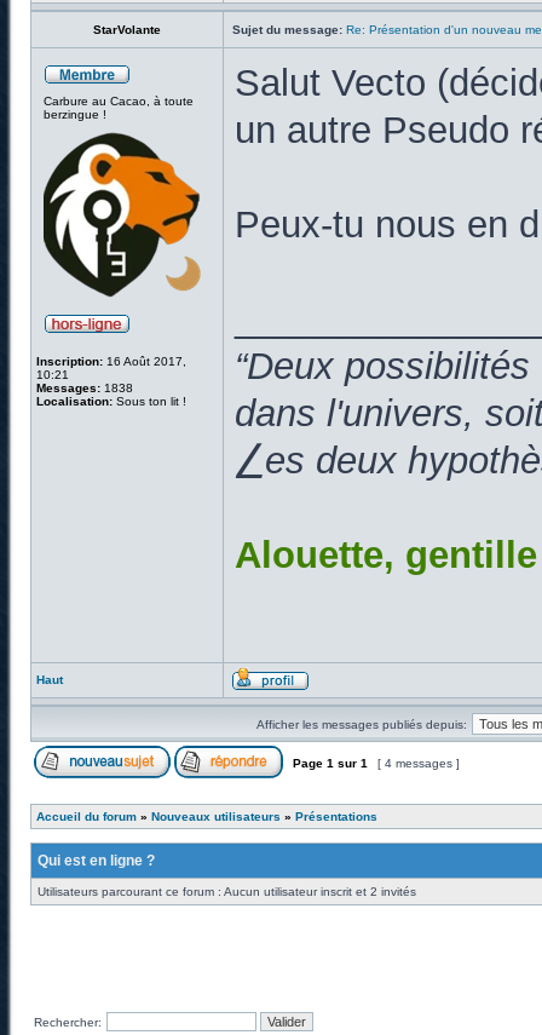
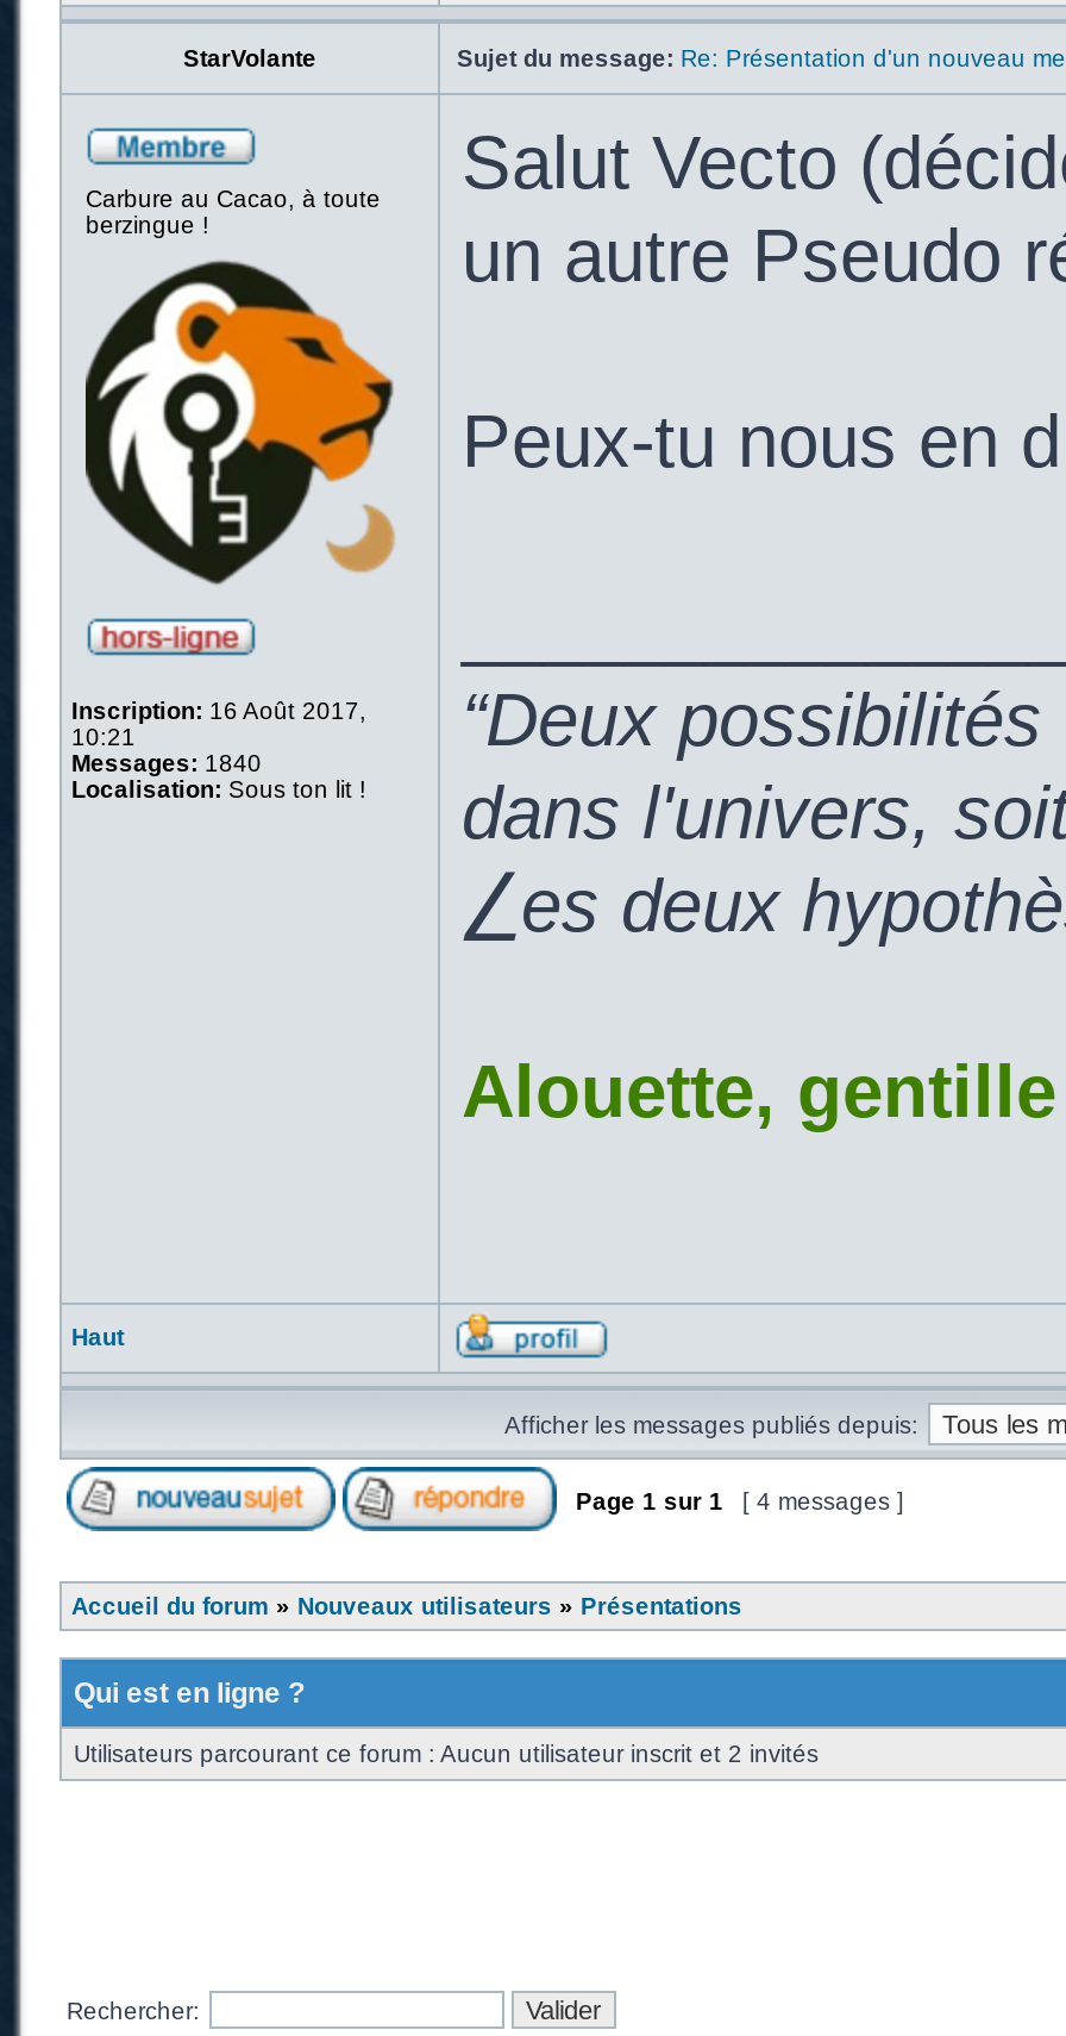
[36,381,133,395] Messages: 1838 -> [71,750,262,776] Messages: 1840

